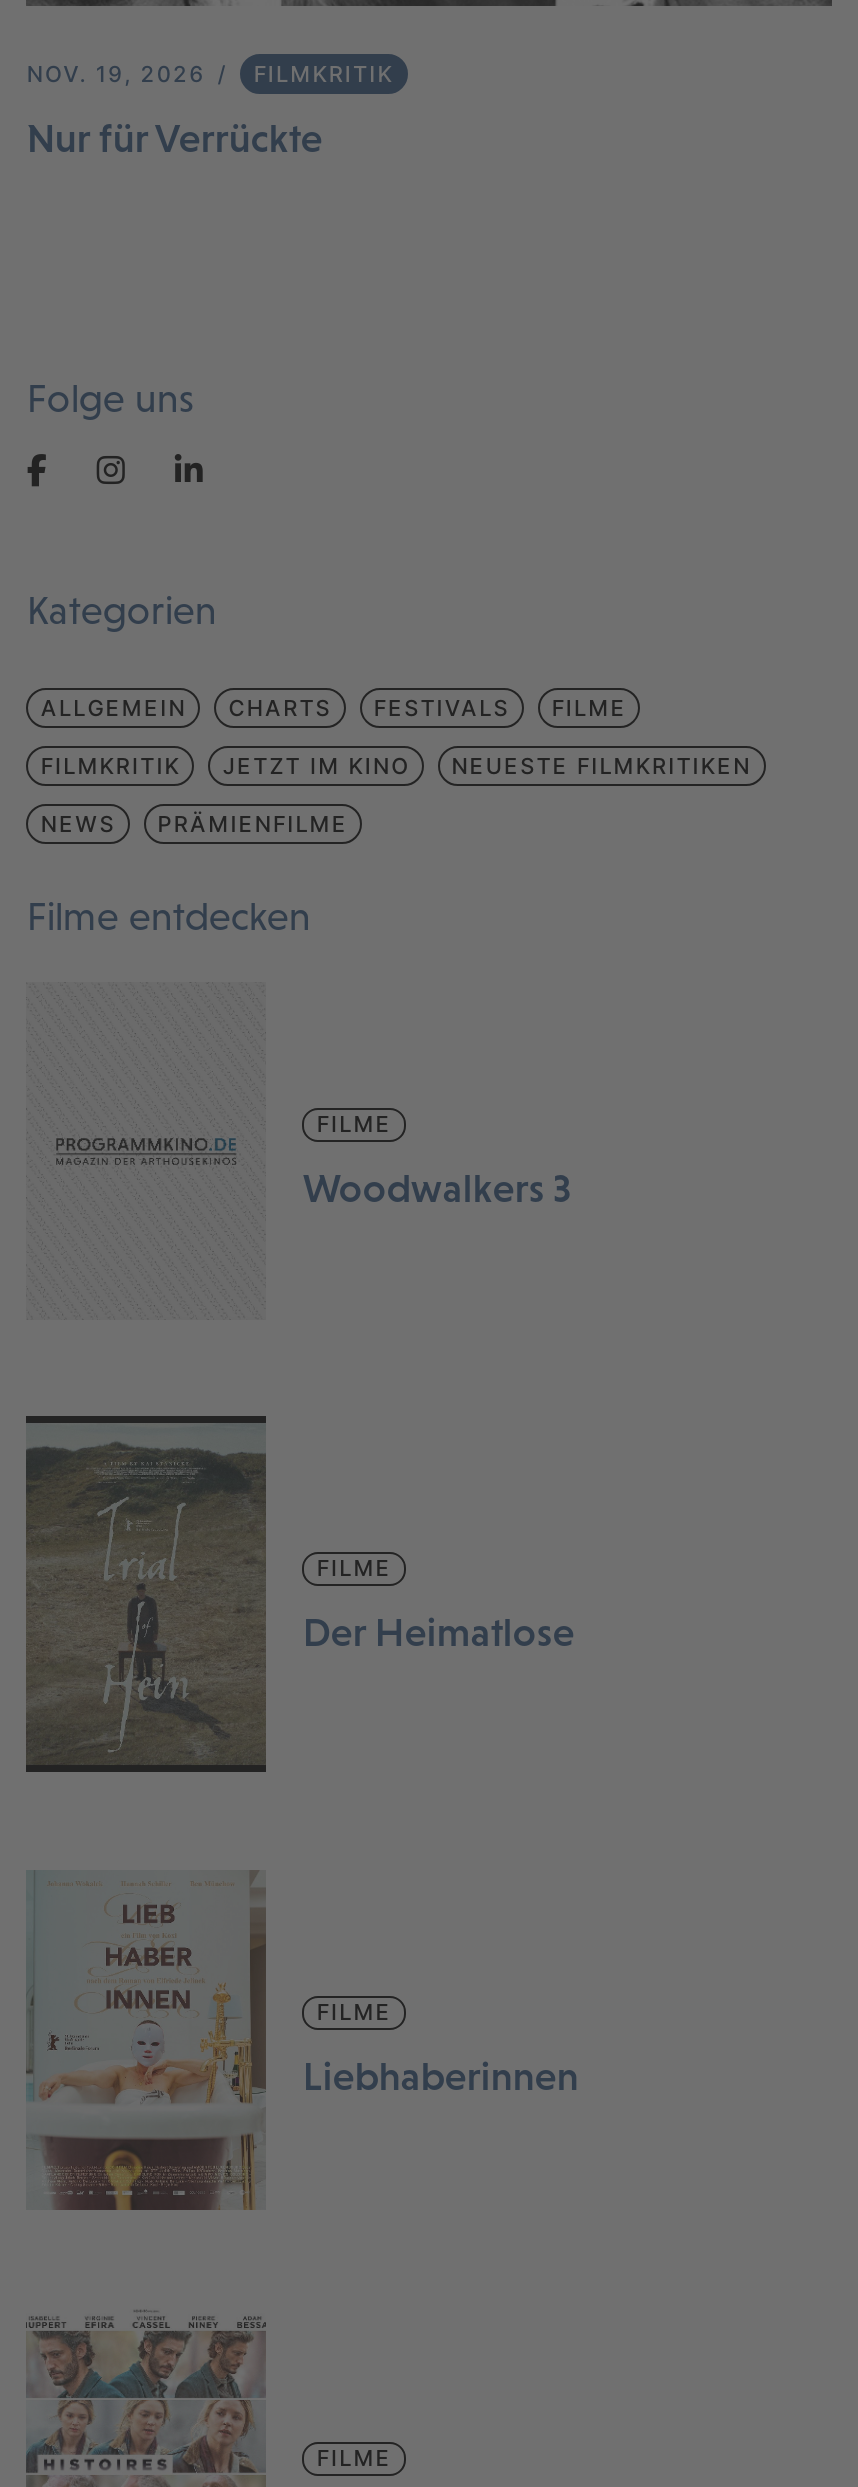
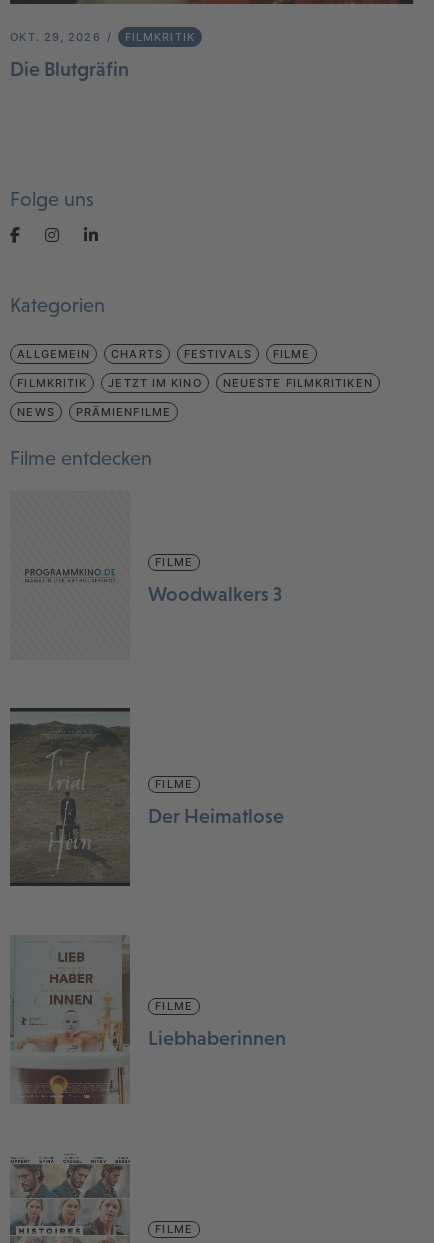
[27,60,394,88] NOV. 19, 2026 FILMKRITIK -> [10,30,195,44] OKT. 29, 2026 FILMKRITIK
[27,116,323,160] Nur für Verrückte -> [10,58,129,80] Die Blutgräfin

